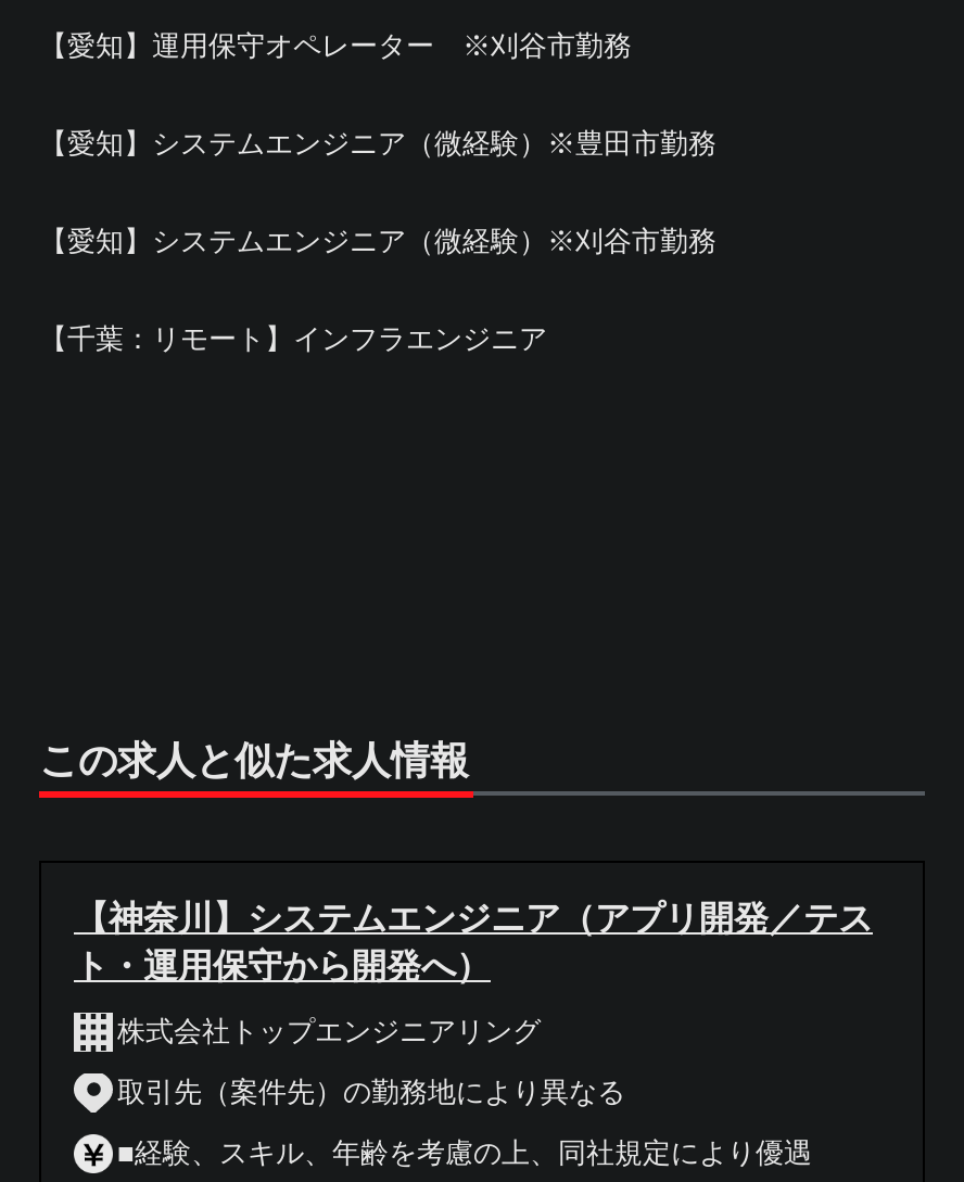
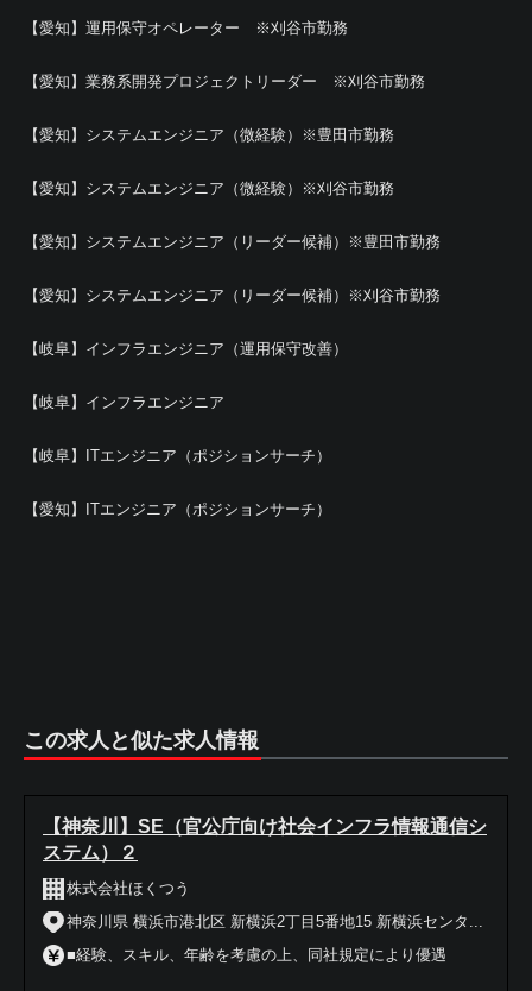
none -> [24,72,425,90] 【愛知】業務系開発プロジェクトリーダー ※刈谷市勤務
[39,322,547,355] 【千葉：リモート】インフラエンジニア -> [24,233,441,518] 【愛知】システムエンジニア（リーダー候補）※豊田市勤務 | 【愛知】システムエンジニア（リーダー候補）※刈谷市勤務 | 【岐阜】インフラエンジニア（運用保守改善） | 【岐阜】インフラエンジニア | 【岐阜】ITエンジニア（ポジションサーチ） | 【愛知】ITエンジニア（ポジションサーチ）
[74,900,873,984] 【神奈川】システムエンジニア（アプリ開発／テス | ト・運用保守から開発へ） -> [43,816,487,863] 【神奈川】SE（官公庁向け社会インフラ情報通信シ | ステム）２
[117,1015,541,1047] 株式会社トップエンジニアリング -> [66,879,190,897] 株式会社ほくつう
[117,1076,625,1108] 取引先（案件先）の勤務地により異なる -> [66,913,483,930] 神奈川県 横浜市港北区 新横浜2丁目5番地15 新横浜センタ...

